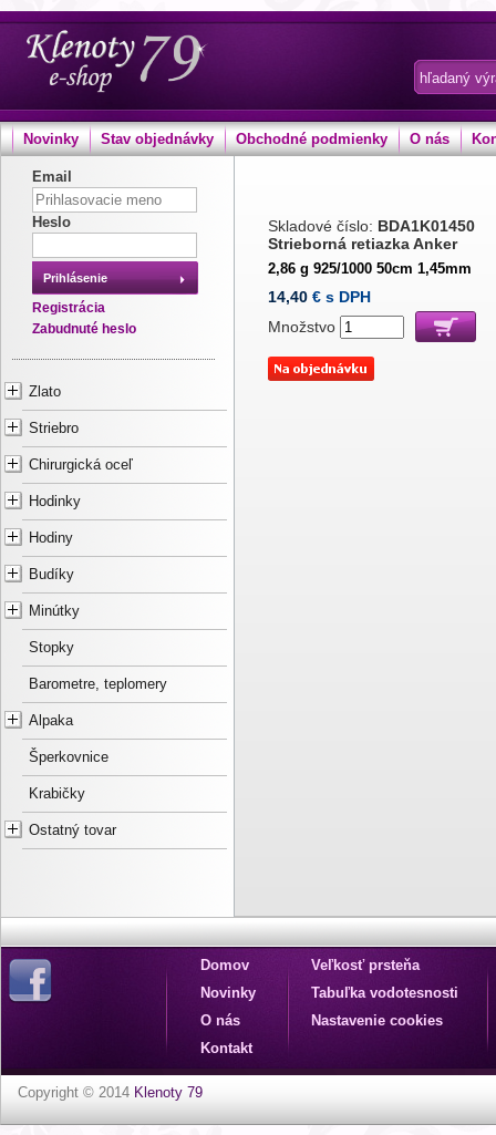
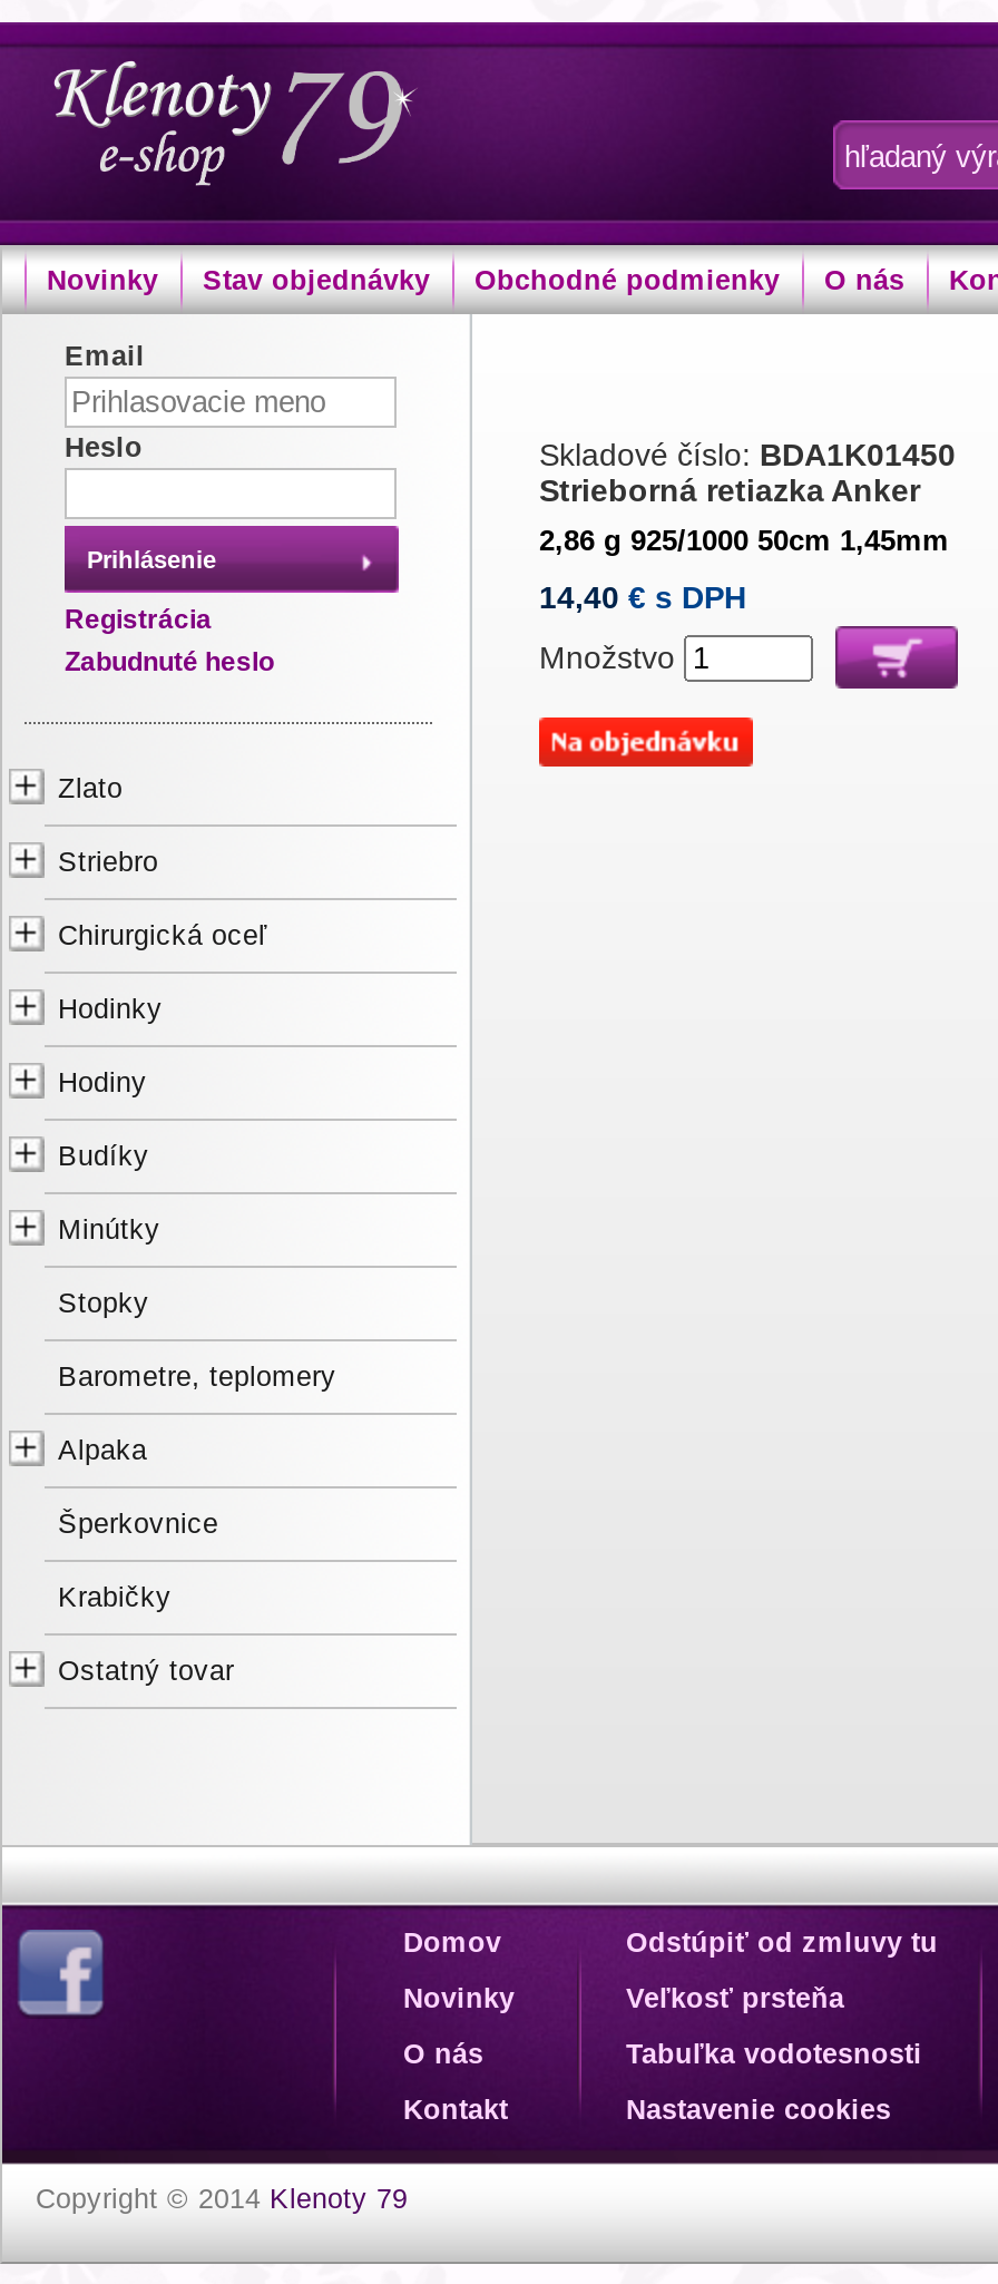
moved [311,957,458,1028] -> [626,1982,922,2125]: Veľkosť prsteňa | Tabuľka vodotesnosti | Nastavenie cookies
none -> [626,1927,938,1958] Odstúpiť od zmluvy tu

